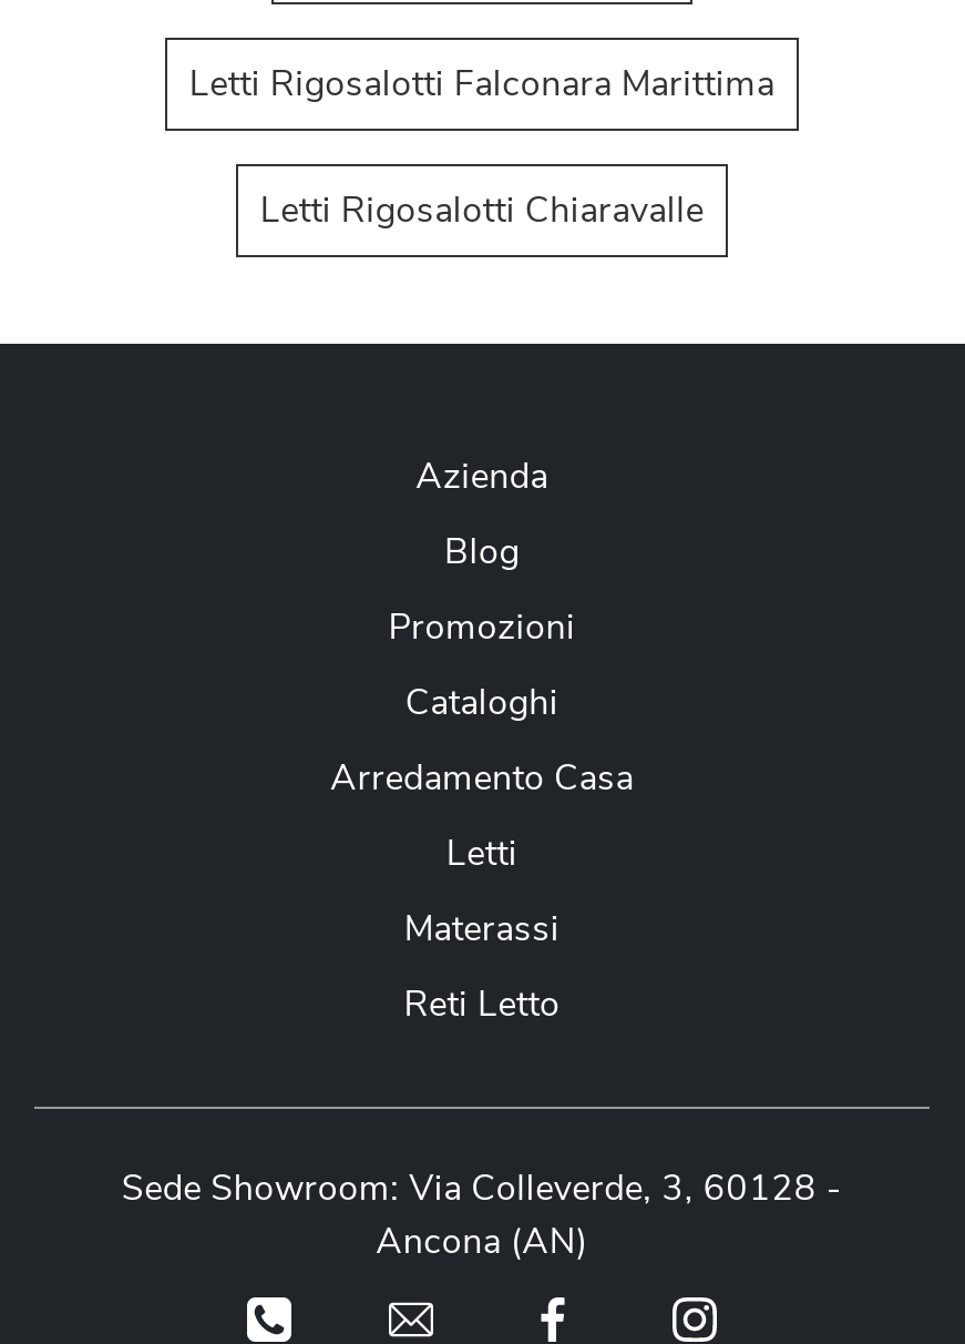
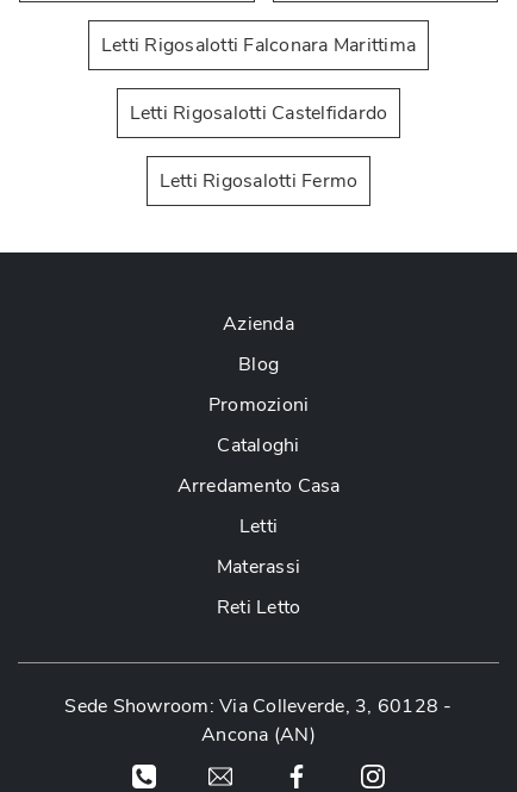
[260,187,704,236] Letti Rigosalotti Chiaravalle -> [129,100,388,194] Letti Rigosalotti Castelfidardo | Letti Rigosalotti Fermo

